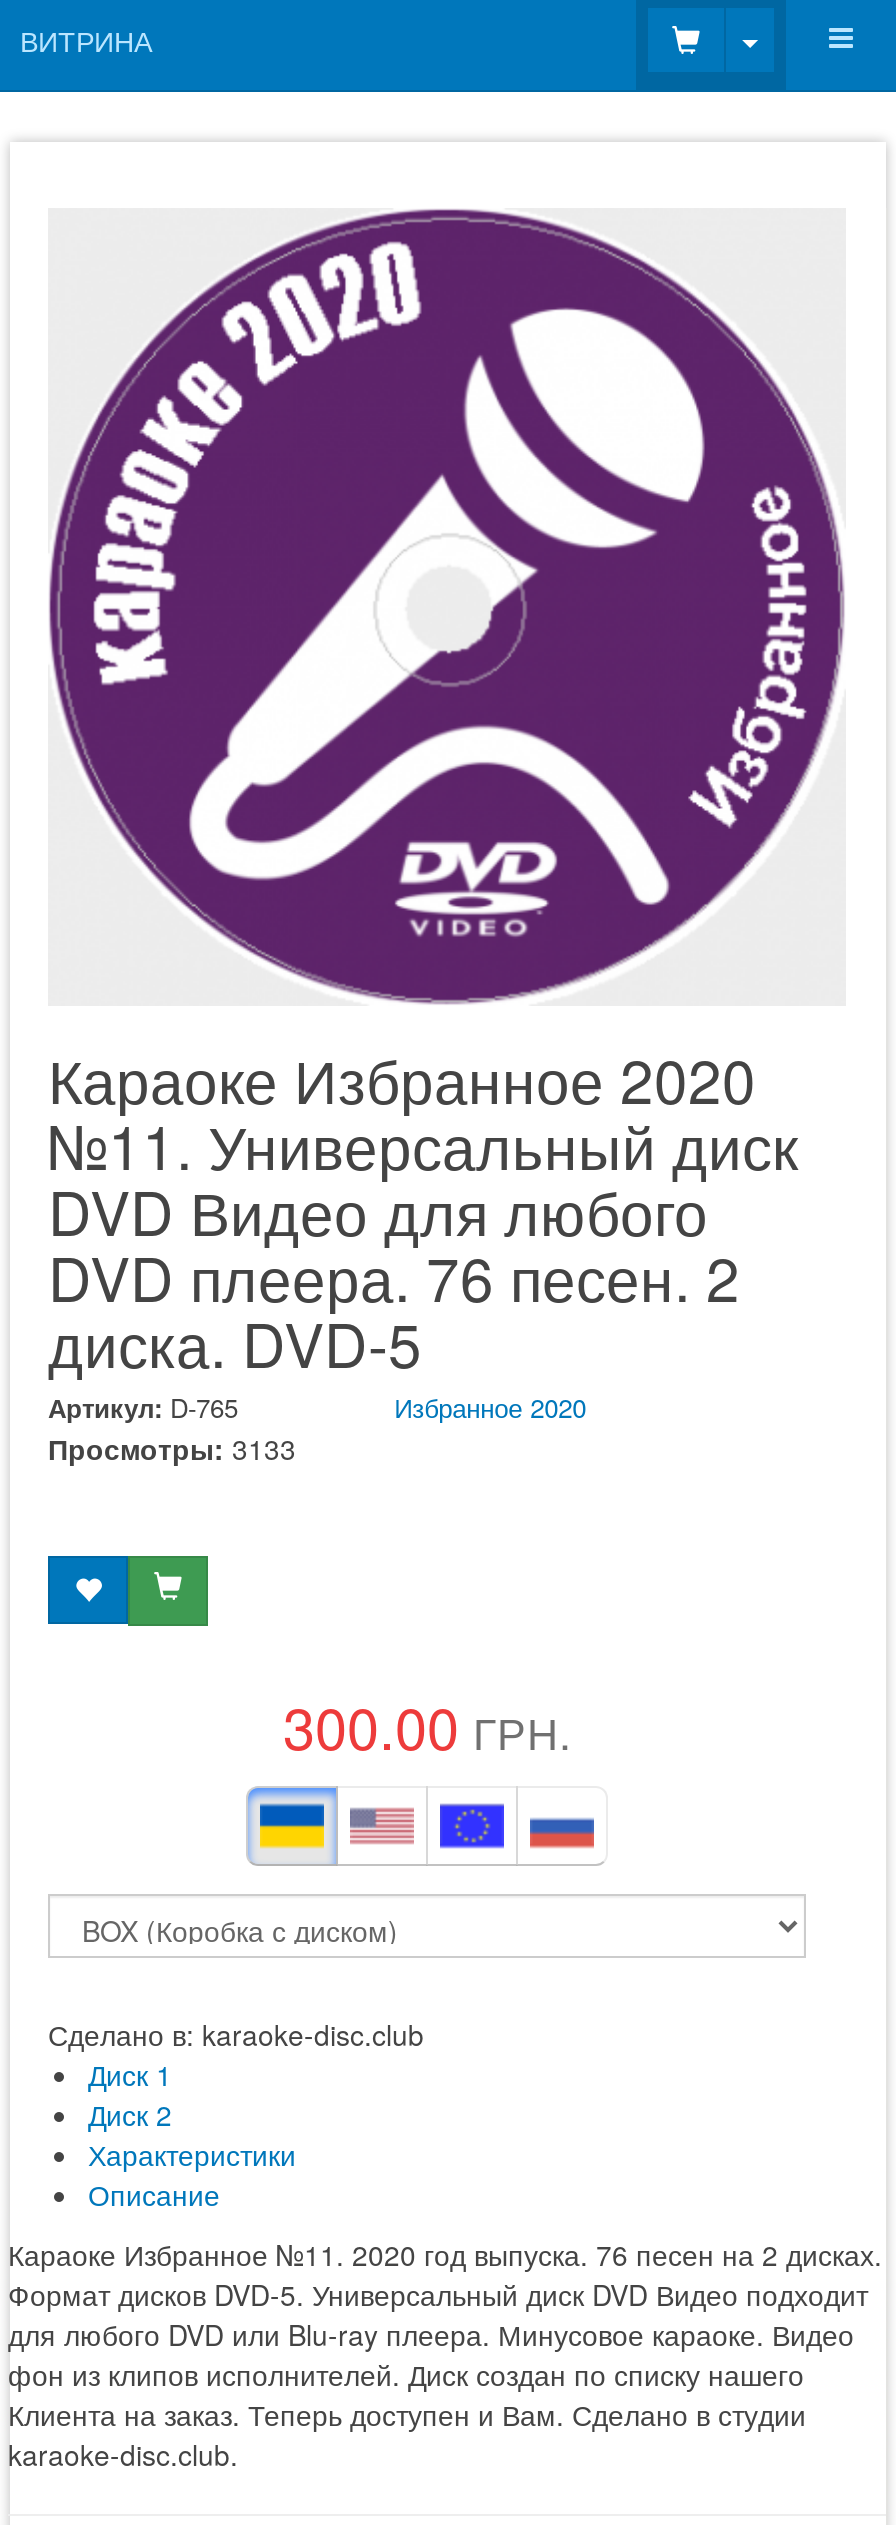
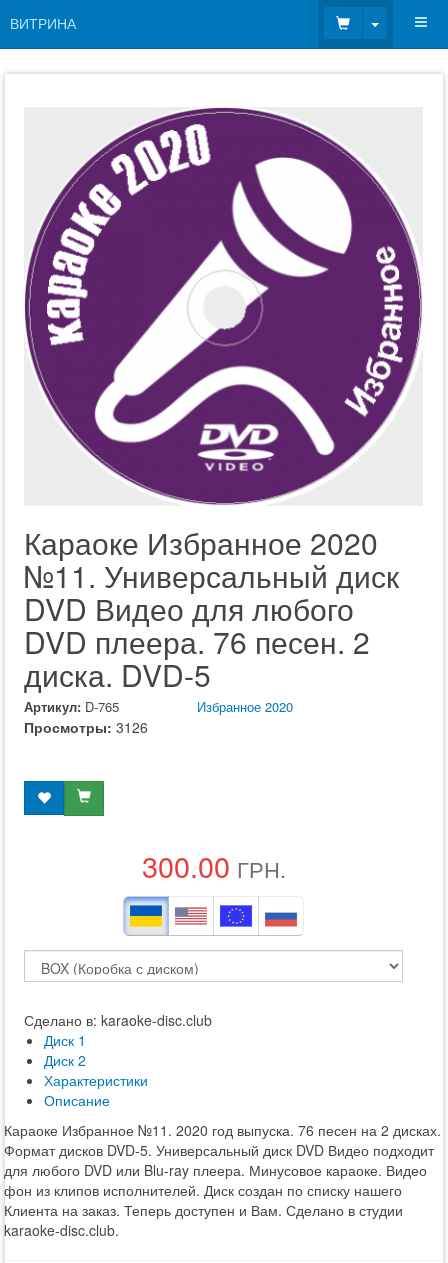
[48,1428,296,1468] Просмотры: 3133 -> [24,717,148,737] Просмотры: 3126

